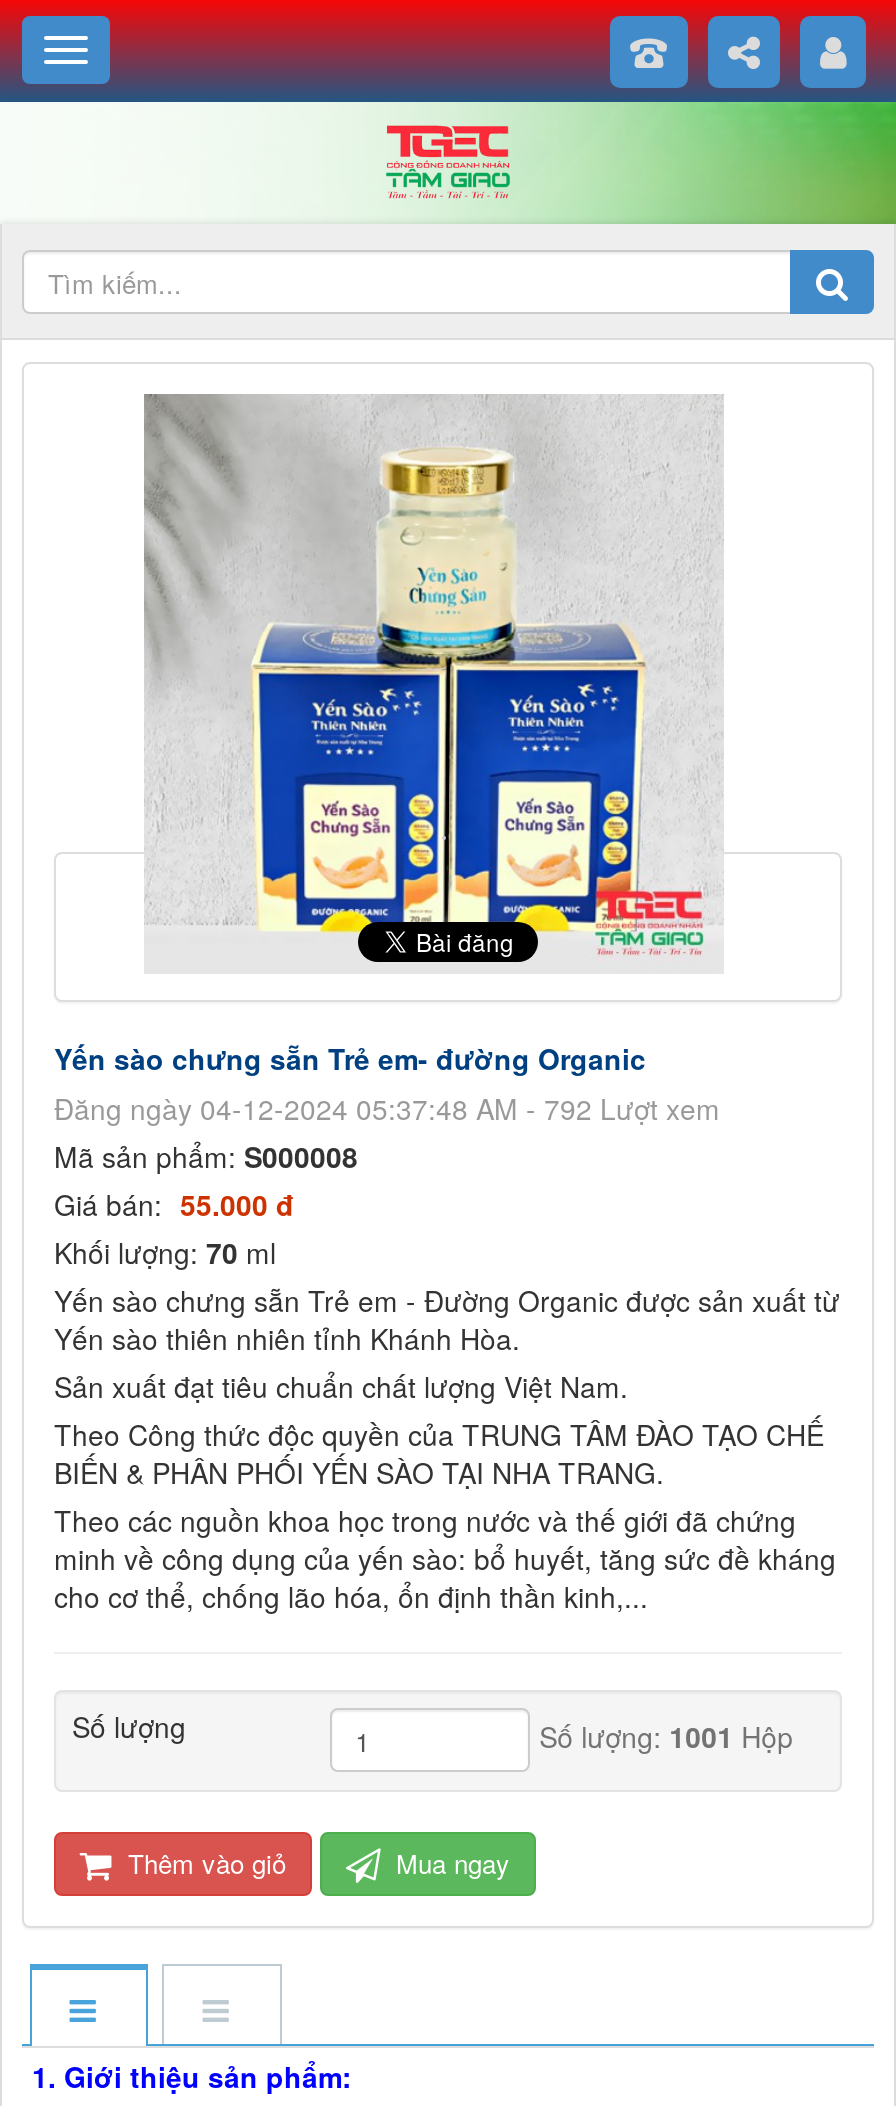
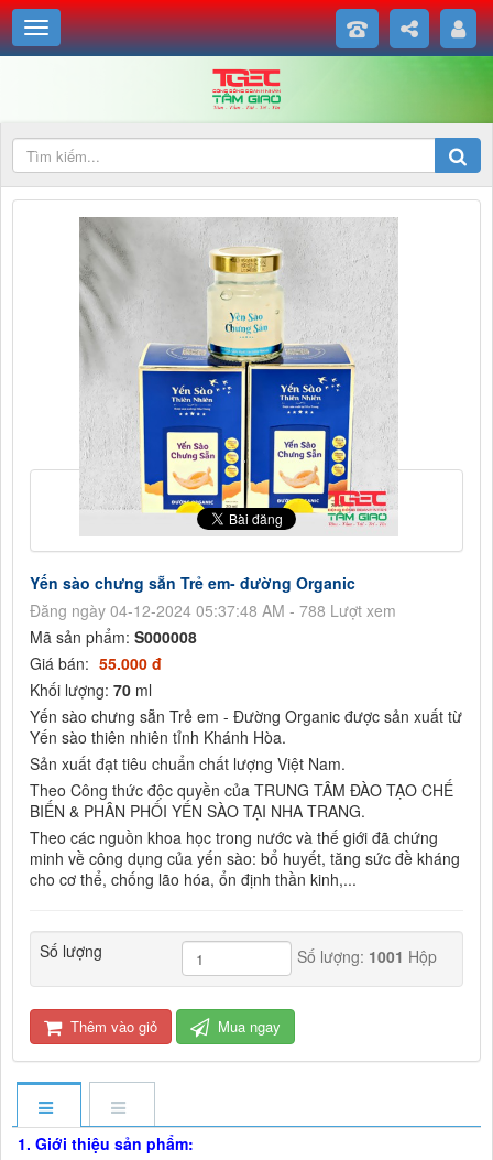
[54,1088,720,1128] Đăng ngày 04-12-2024 05:37:48 AM - 792 Lượt xem -> [30,599,396,622] Đăng ngày 04-12-2024 05:37:48 AM - 788 Lượt xem

